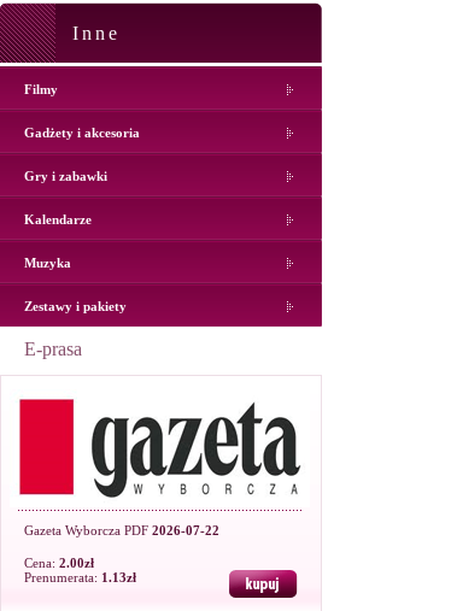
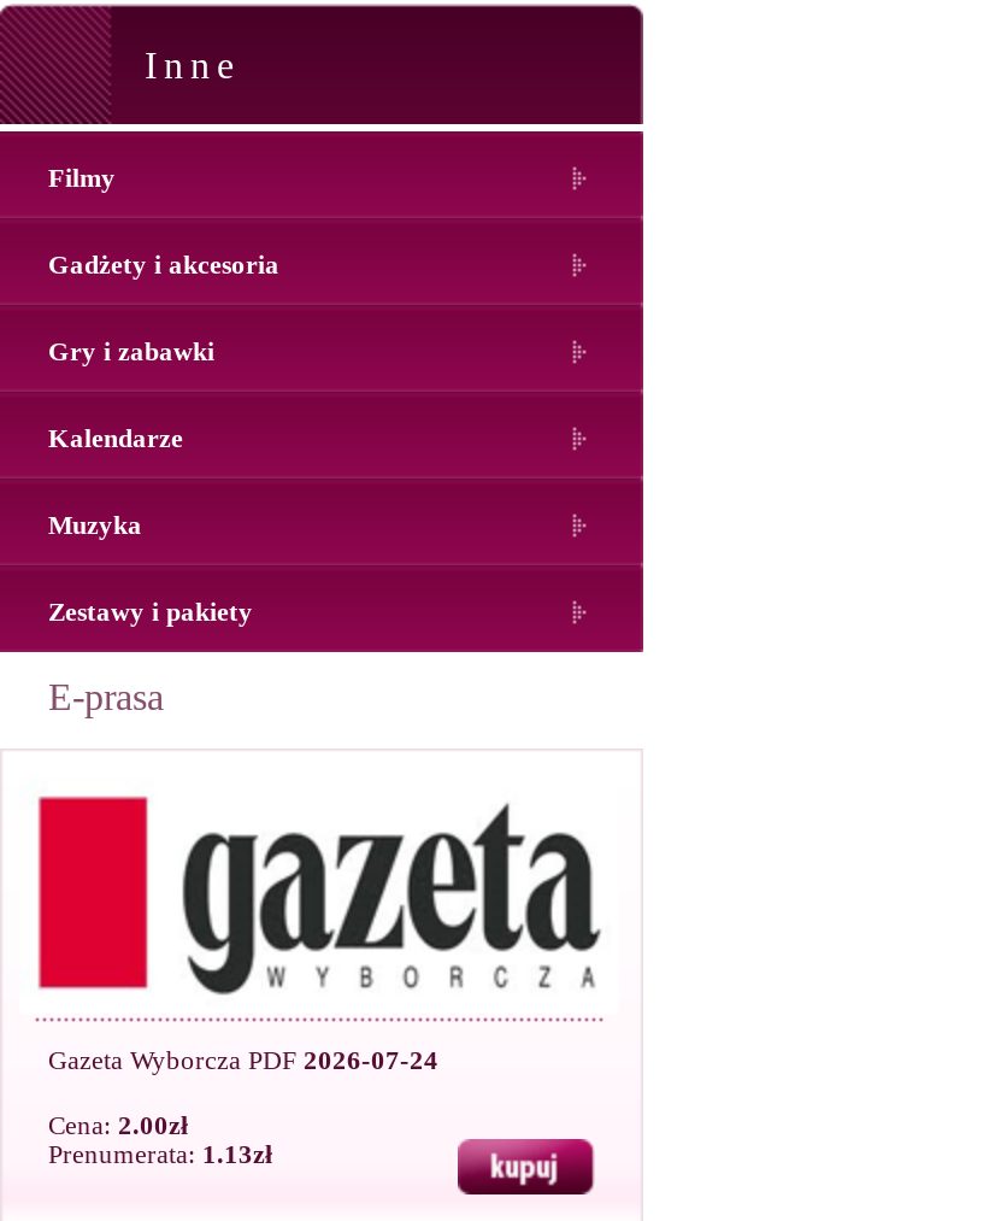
[24,523,219,537] Gazeta Wyborcza PDF 2026-07-22 -> [48,1045,438,1074] Gazeta Wyborcza PDF 2026-07-24

